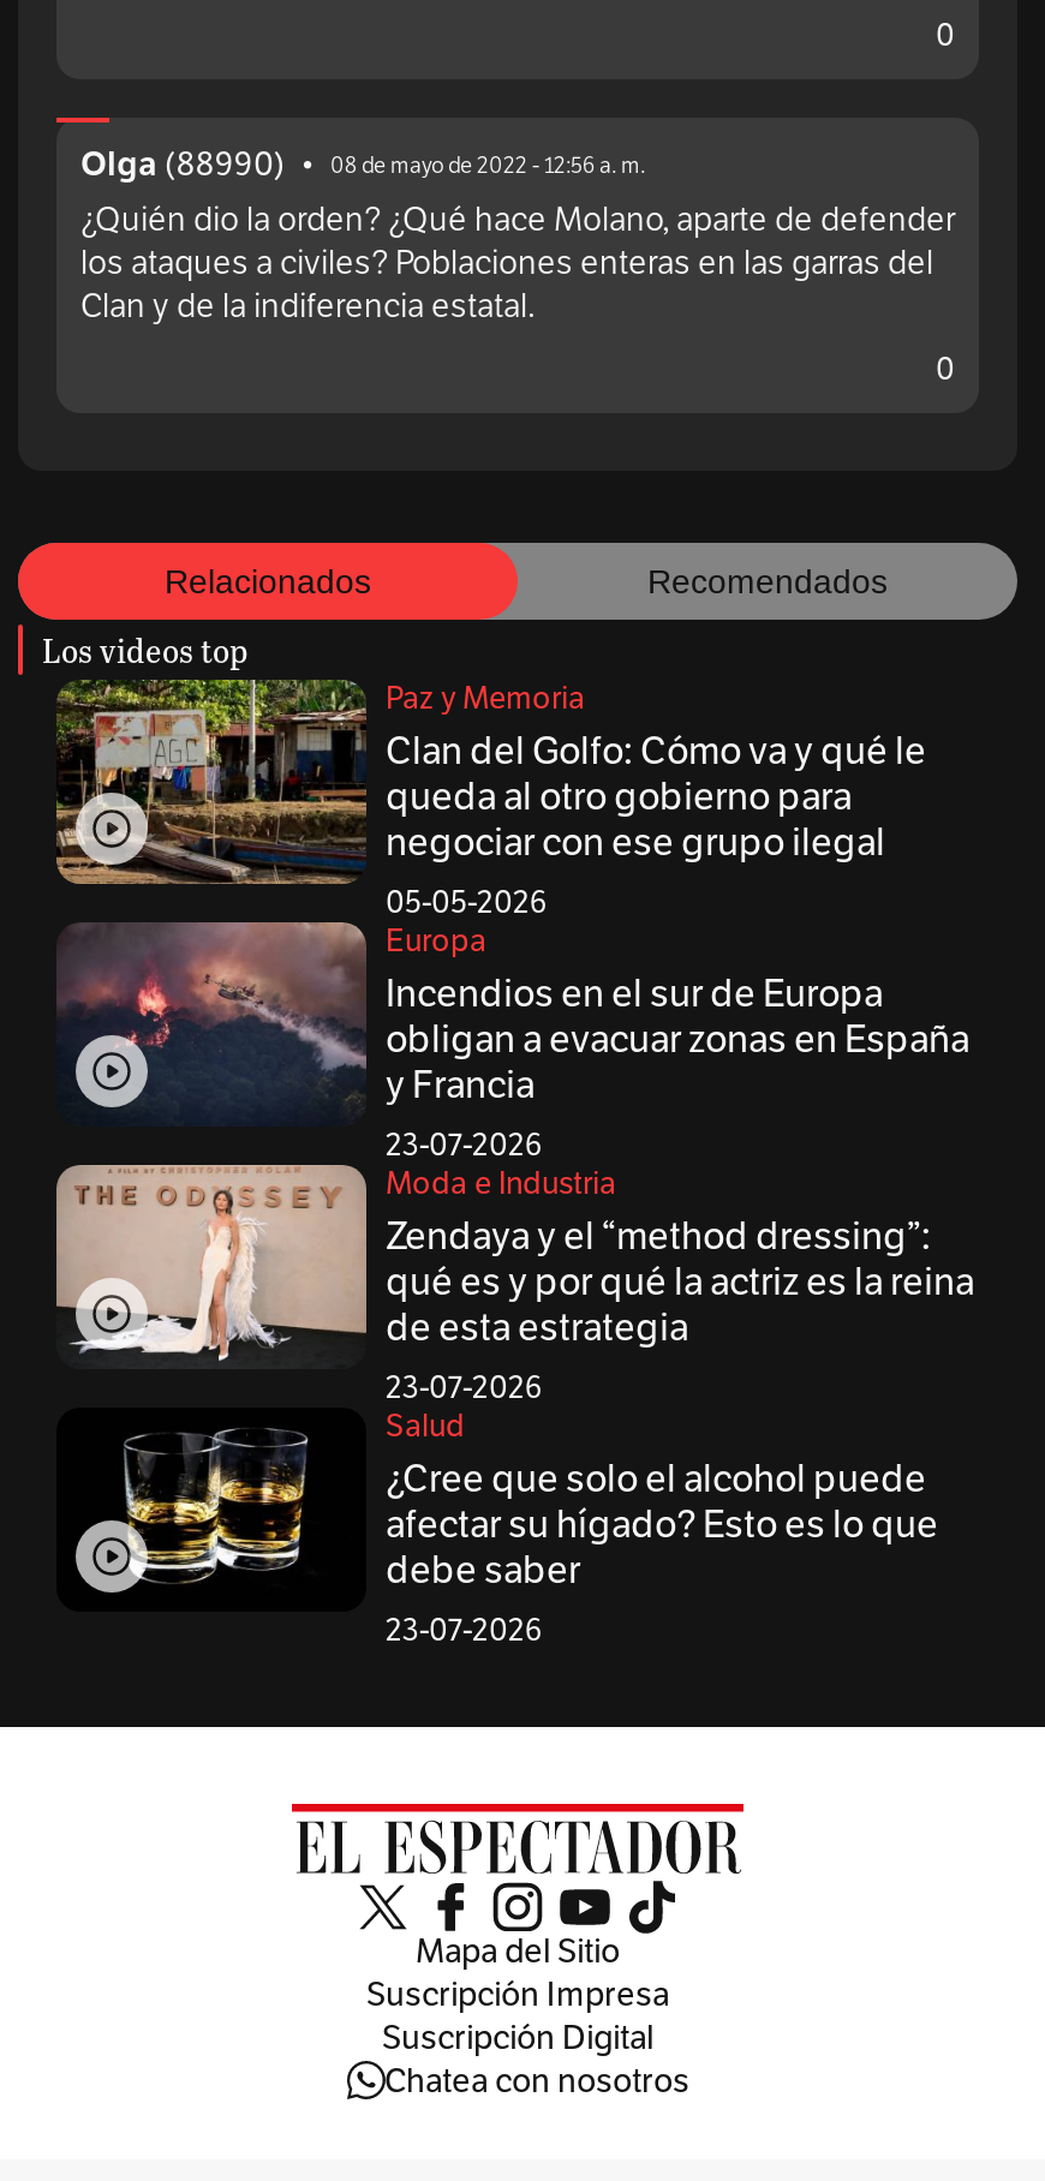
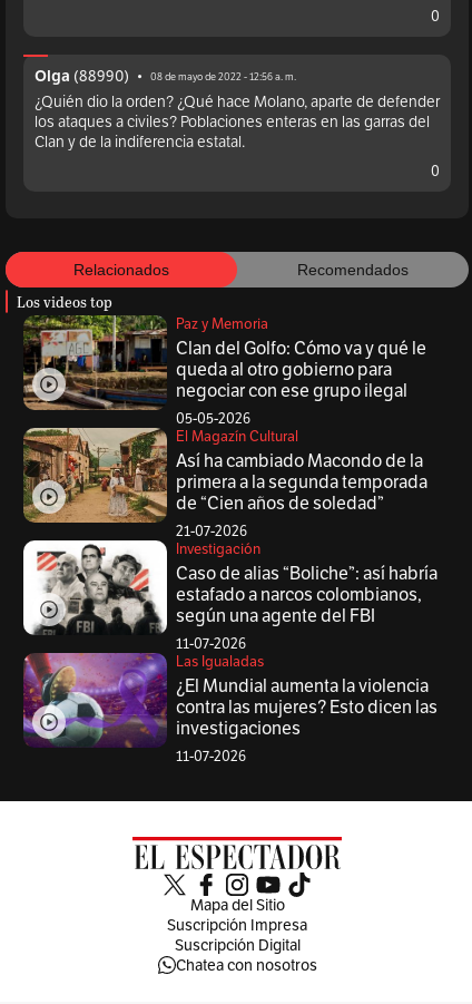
[56,920,974,1650] [image] | Europa | Incendios en el sur de Europa | obligan a evacuar zonas en España | y Francia | 23-07-2026 | Moda e Industria | Zendaya y el “method dressing”: | qué es y por qué la actriz es la reina | de esta estrategia | 23-07-2026 | Salud | ¿Cree que solo el alcohol puede | afectar su hígado? Esto es lo que | debe saber | 23-07-2026 -> [22,427,437,766] [image] | El Magazín Cultural | Así ha cambiado Macondo de la | primera a la segunda temporada | de “Cien años de soledad” | 21-07-2026 | Investigación | Caso de alias “Boliche”: así habría | estafado a narcos colombianos, | según una agente del FBI | 11-07-2026 | Las Igualadas | ¿El Mundial aumenta la violencia | contra las mujeres? Esto dicen las | investigaciones | 11-07-2026
[54,1163,352,1367] [image] -> [22,539,160,635] [image]
[56,1408,352,1612] [image] -> [22,652,160,748] [image]

